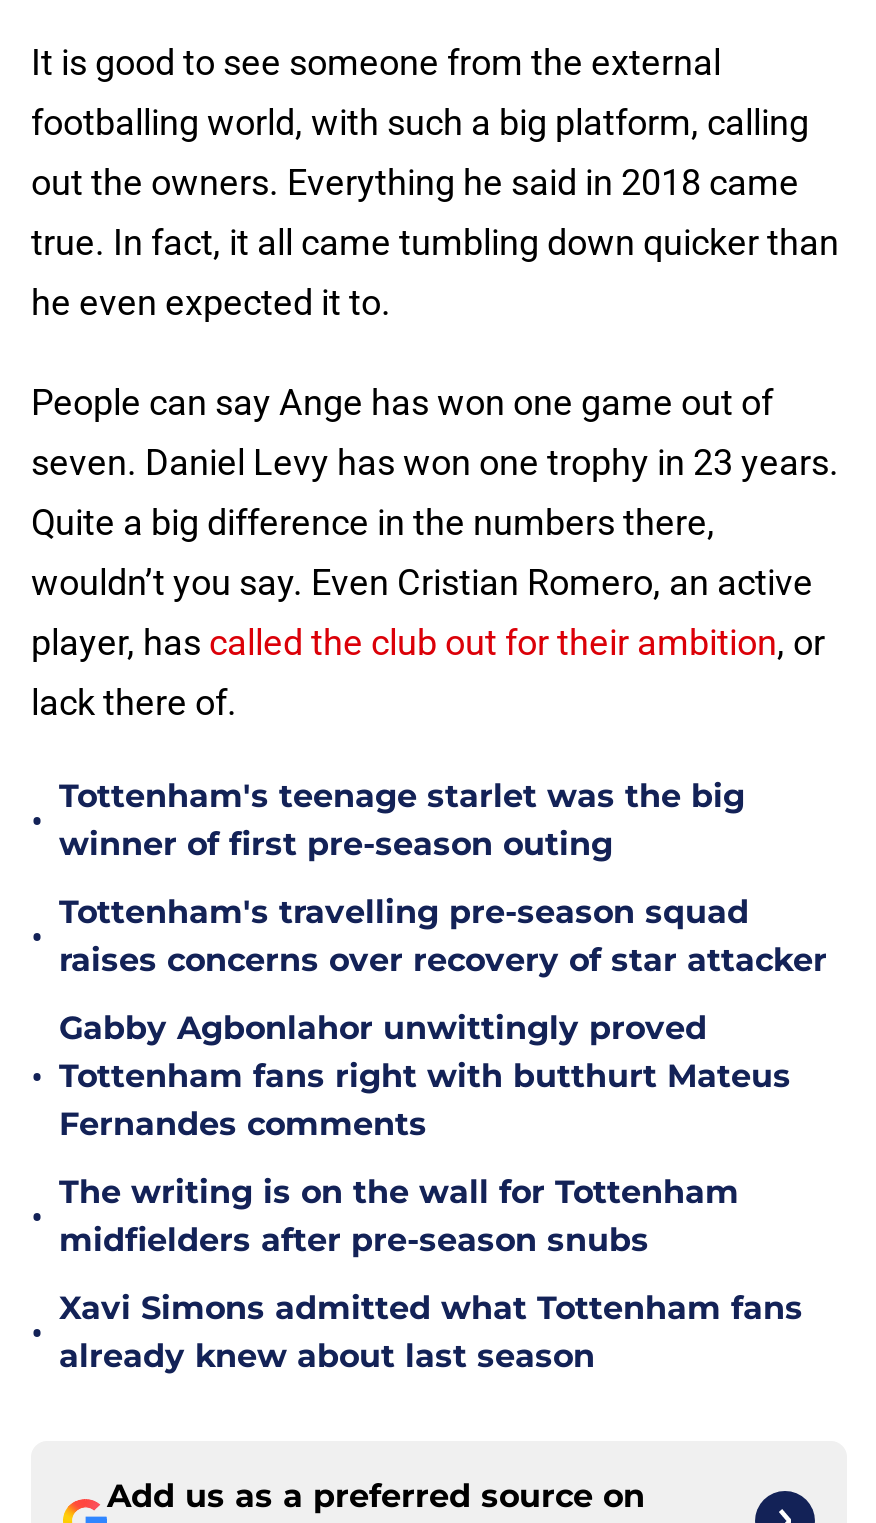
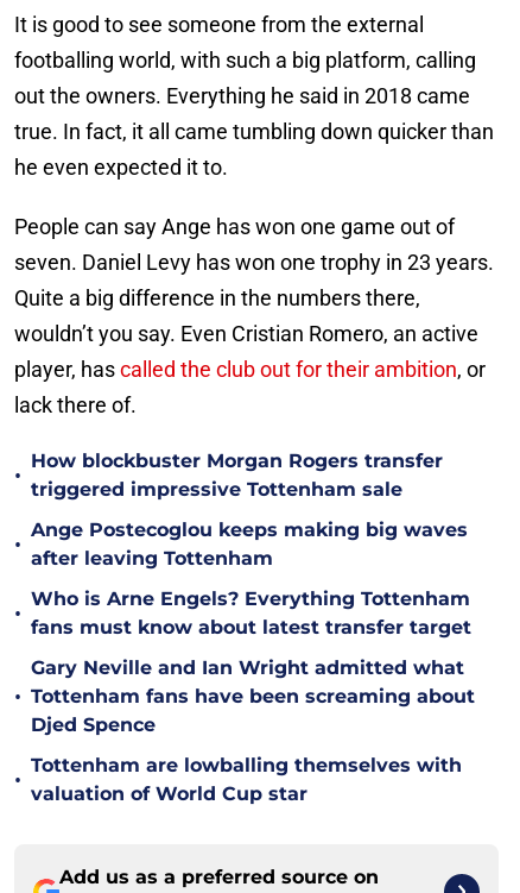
[59,777,745,863] Tottenham's teenage starlet was the big | winner of first pre-season outing -> [31,449,443,501] How blockbuster Morgan Rogers transfer | triggered impressive Tottenham sale
[59,893,827,979] Tottenham's travelling pre-season squad | raises concerns over recovery of star attacker -> [31,518,468,570] Ange Postecoglou keeps making big waves | after leaving Tottenham
[59,1009,791,1143] Gabby Agbonlahor unwittingly proved | Tottenham fans right with butthurt Mateus | Fernandes comments -> [31,587,471,639] Who is Arne Engels? Everything Tottenham | fans must know about latest transfer target
[59,1173,739,1259] The writing is on the wall for Tottenham | midfielders after pre-season snubs -> [31,656,475,736] Gary Neville and Ian Wright admitted what | Tottenham fans have been screaming about | Djed Spence
[59,1289,803,1375] Xavi Simons admitted what Tottenham fans | already knew about last season -> [31,754,462,805] Tottenham are lowballing themselves with | valuation of World Cup star

